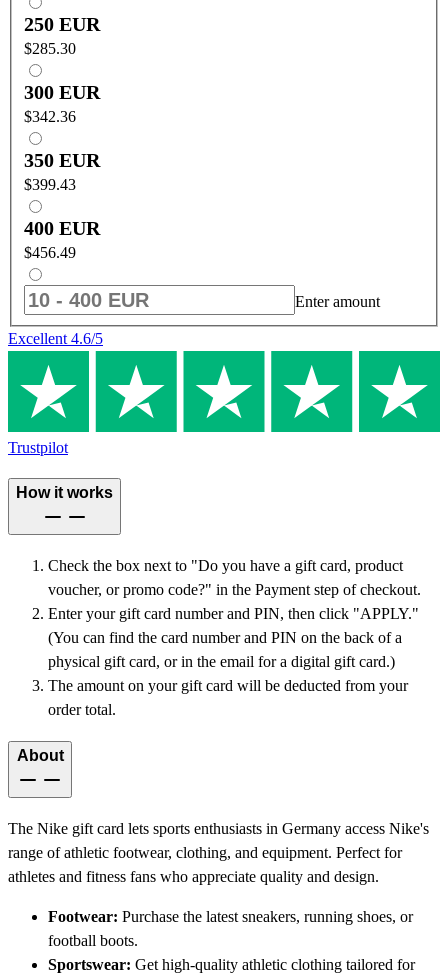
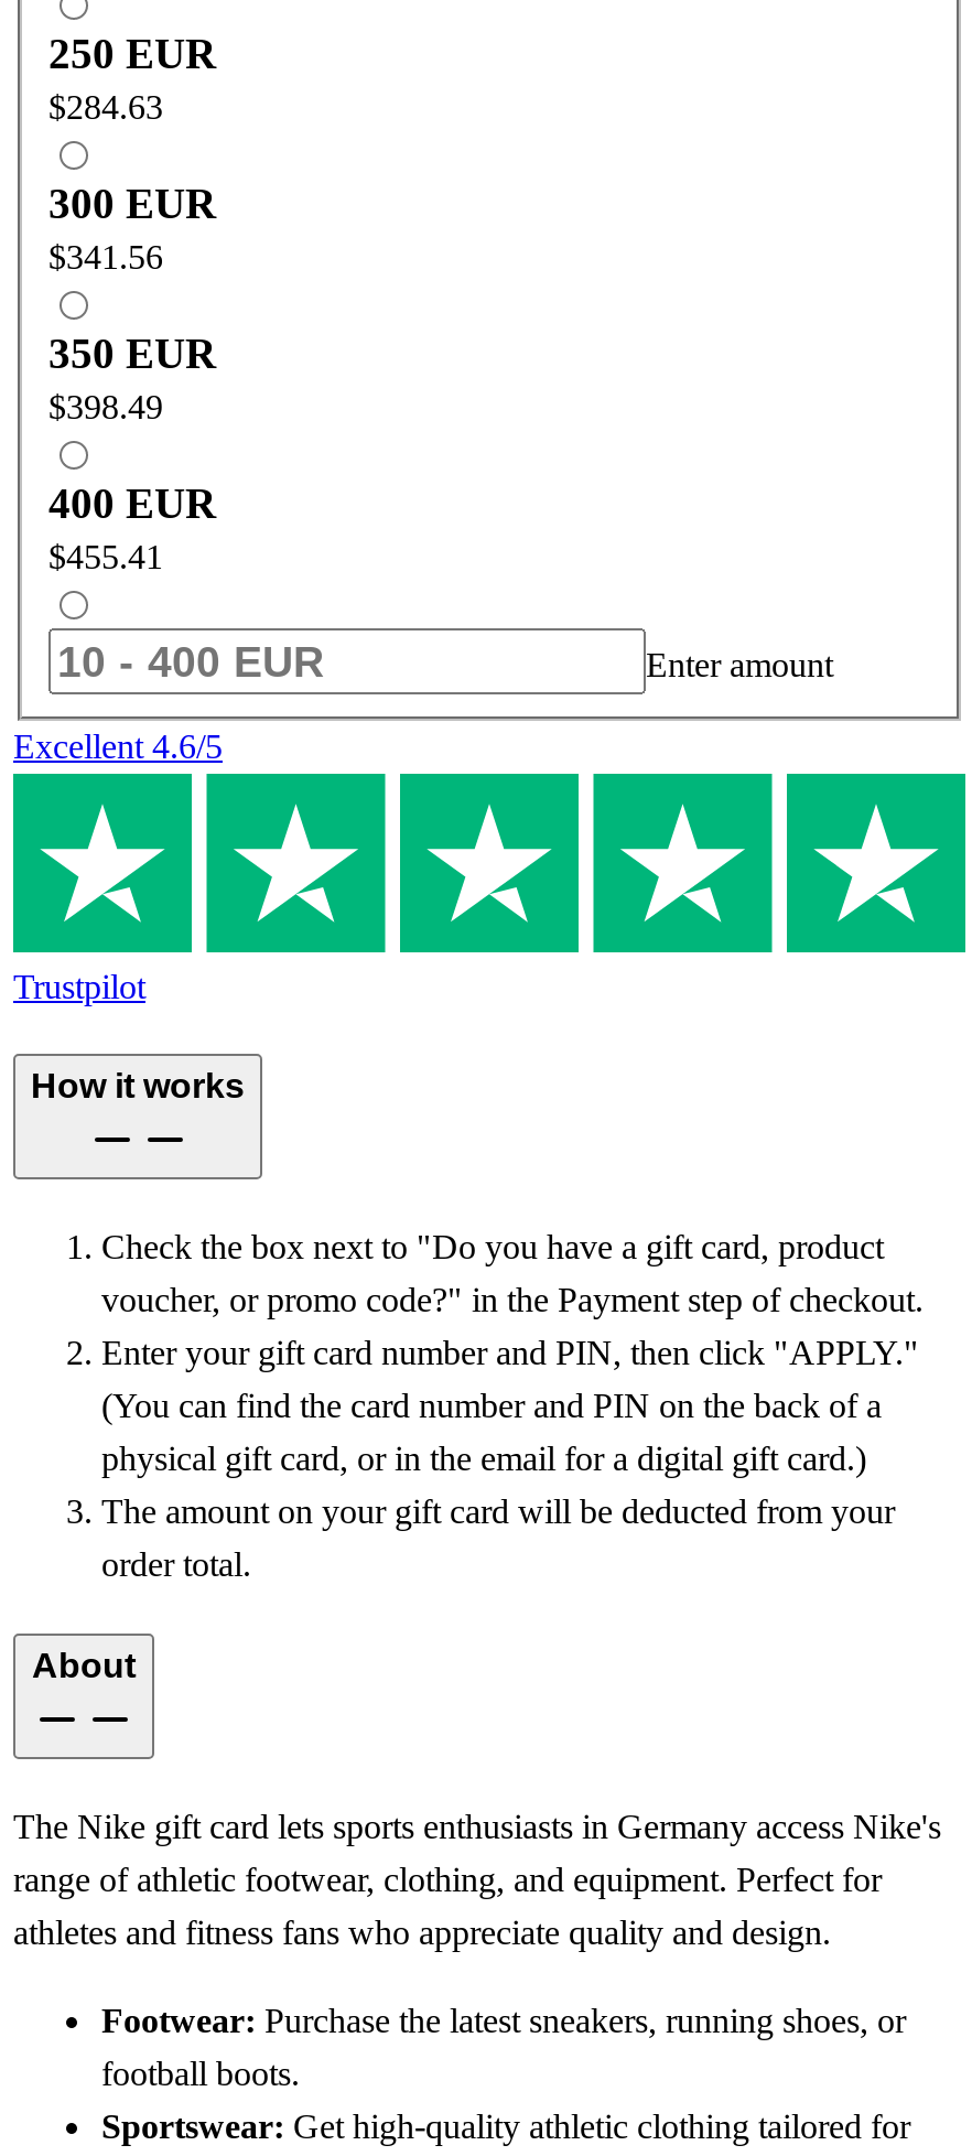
[24,40,76,57] $285.30 -> [48,88,163,125] $284.63
[24,108,76,125] $342.36 -> [48,237,163,275] $341.56
[24,176,76,193] $399.43 -> [48,387,163,425] $398.49
[24,244,76,261] $456.49 -> [48,537,163,575] $455.41

